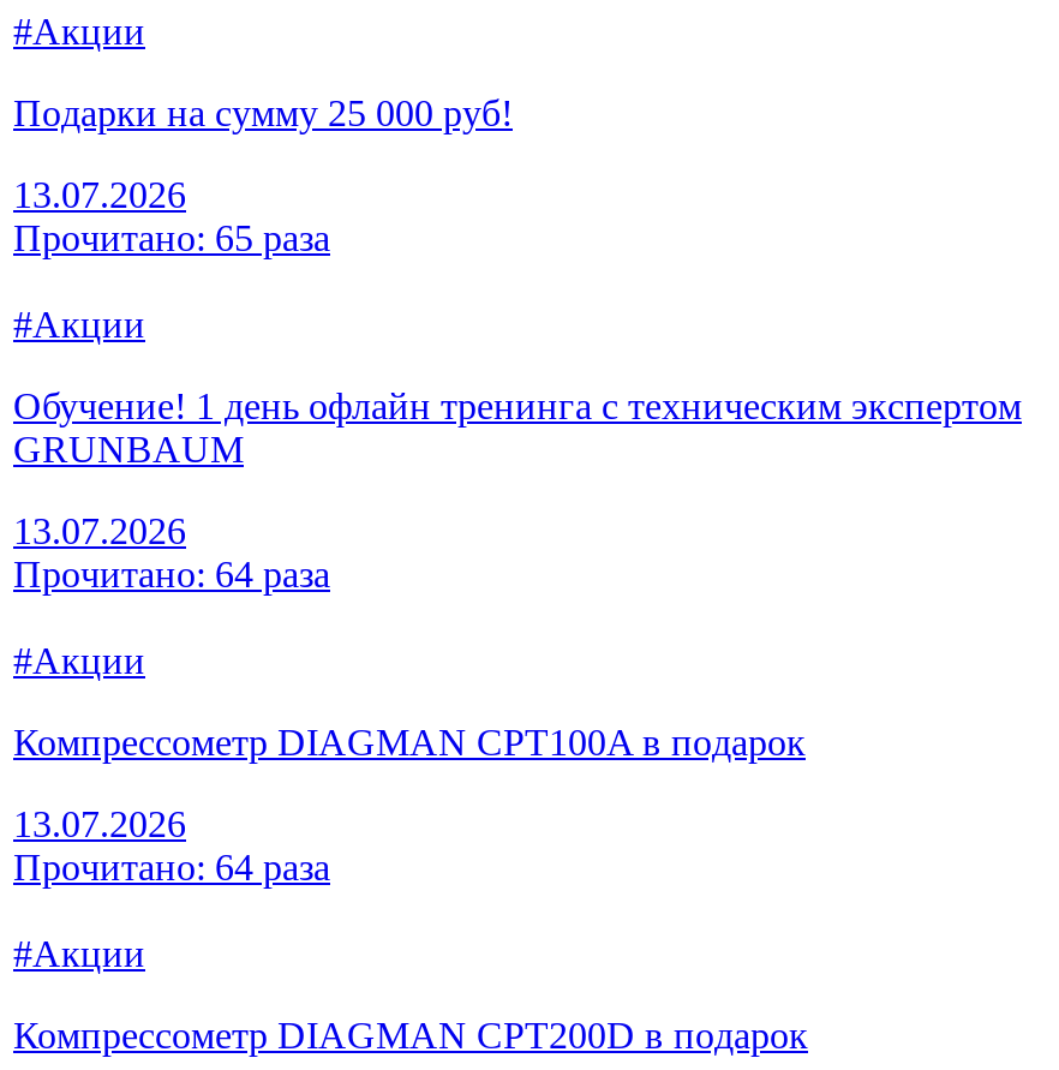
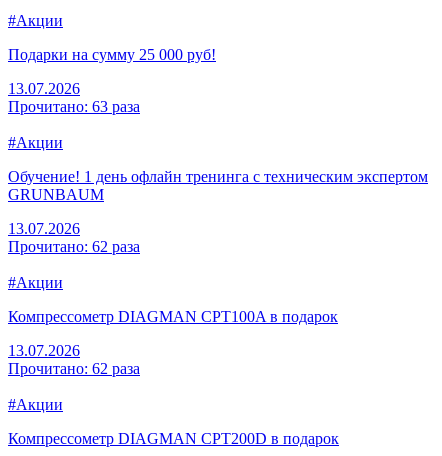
[13,217,330,258] Прочитано: 65 раза -> [8,98,140,115] Прочитано: 63 раза
[13,553,330,594] Прочитано: 64 раза -> [8,238,140,255] Прочитано: 62 раза
[13,846,330,887] Прочитано: 64 раза -> [8,360,140,377] Прочитано: 62 раза

